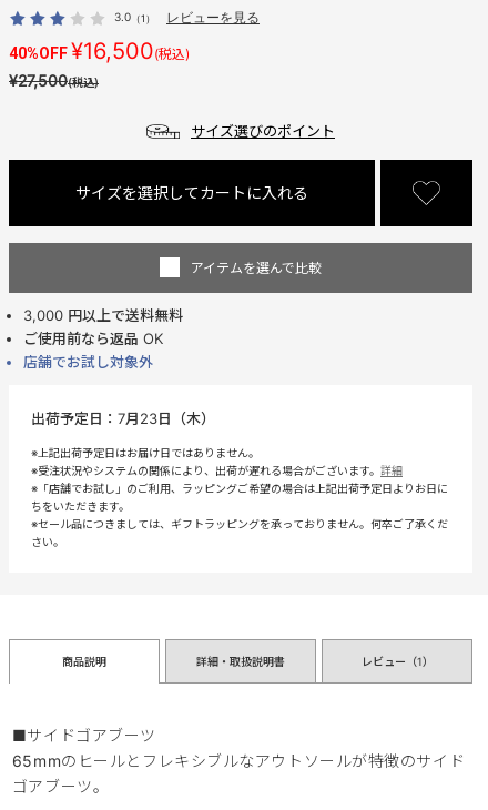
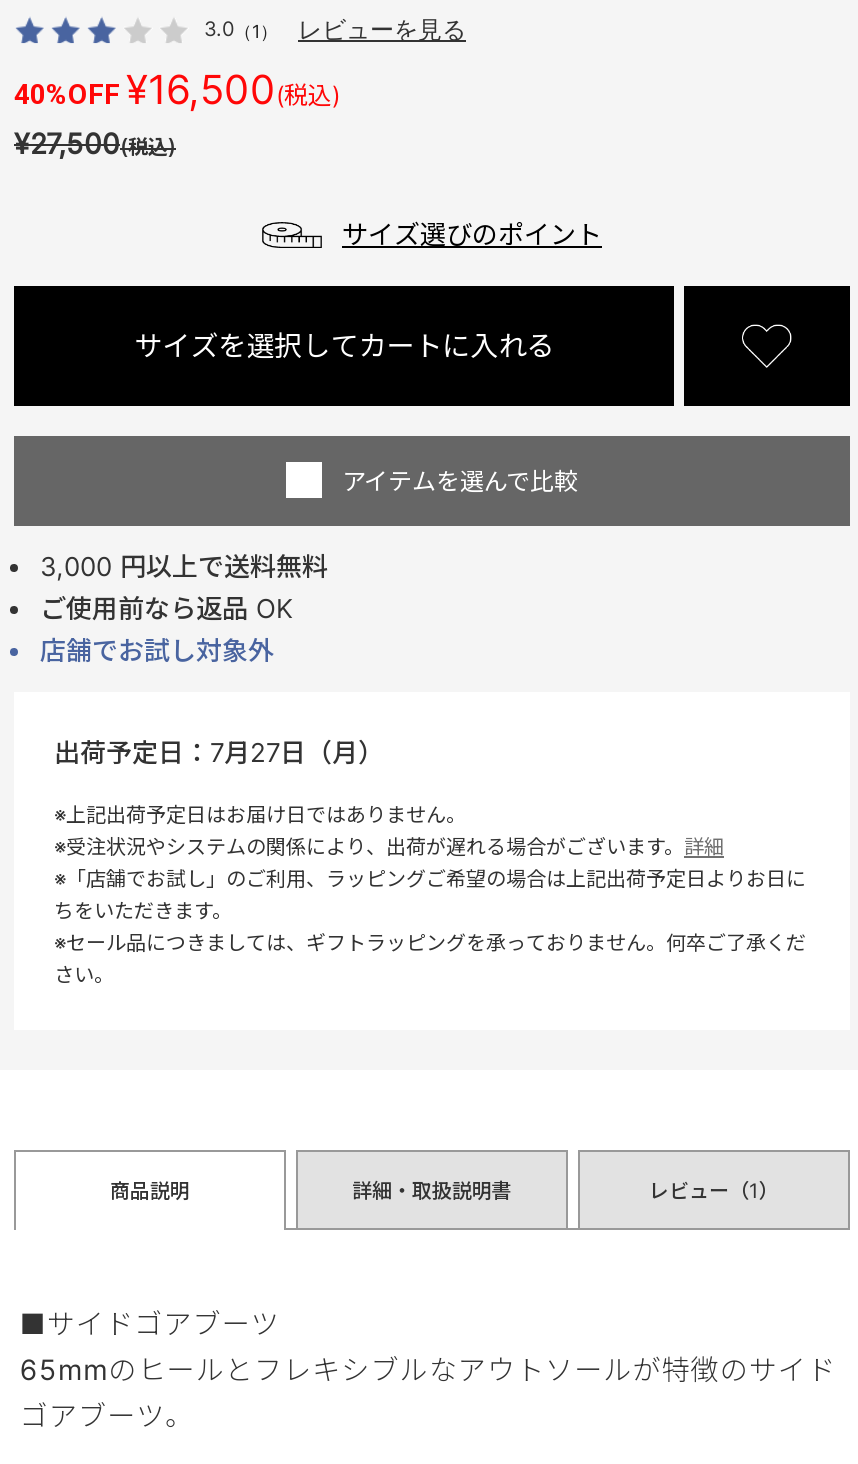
[31,409,215,427] 出荷予定日：7月23日（木） -> [54,736,384,768] 出荷予定日：7月27日（月）

